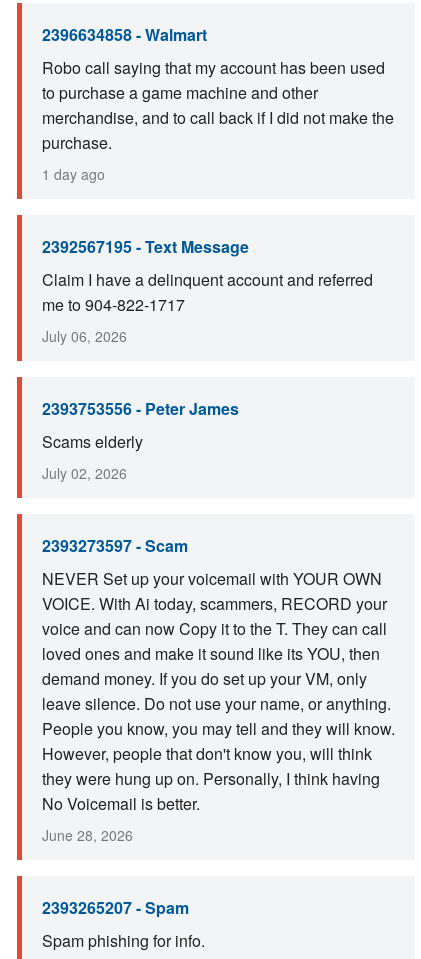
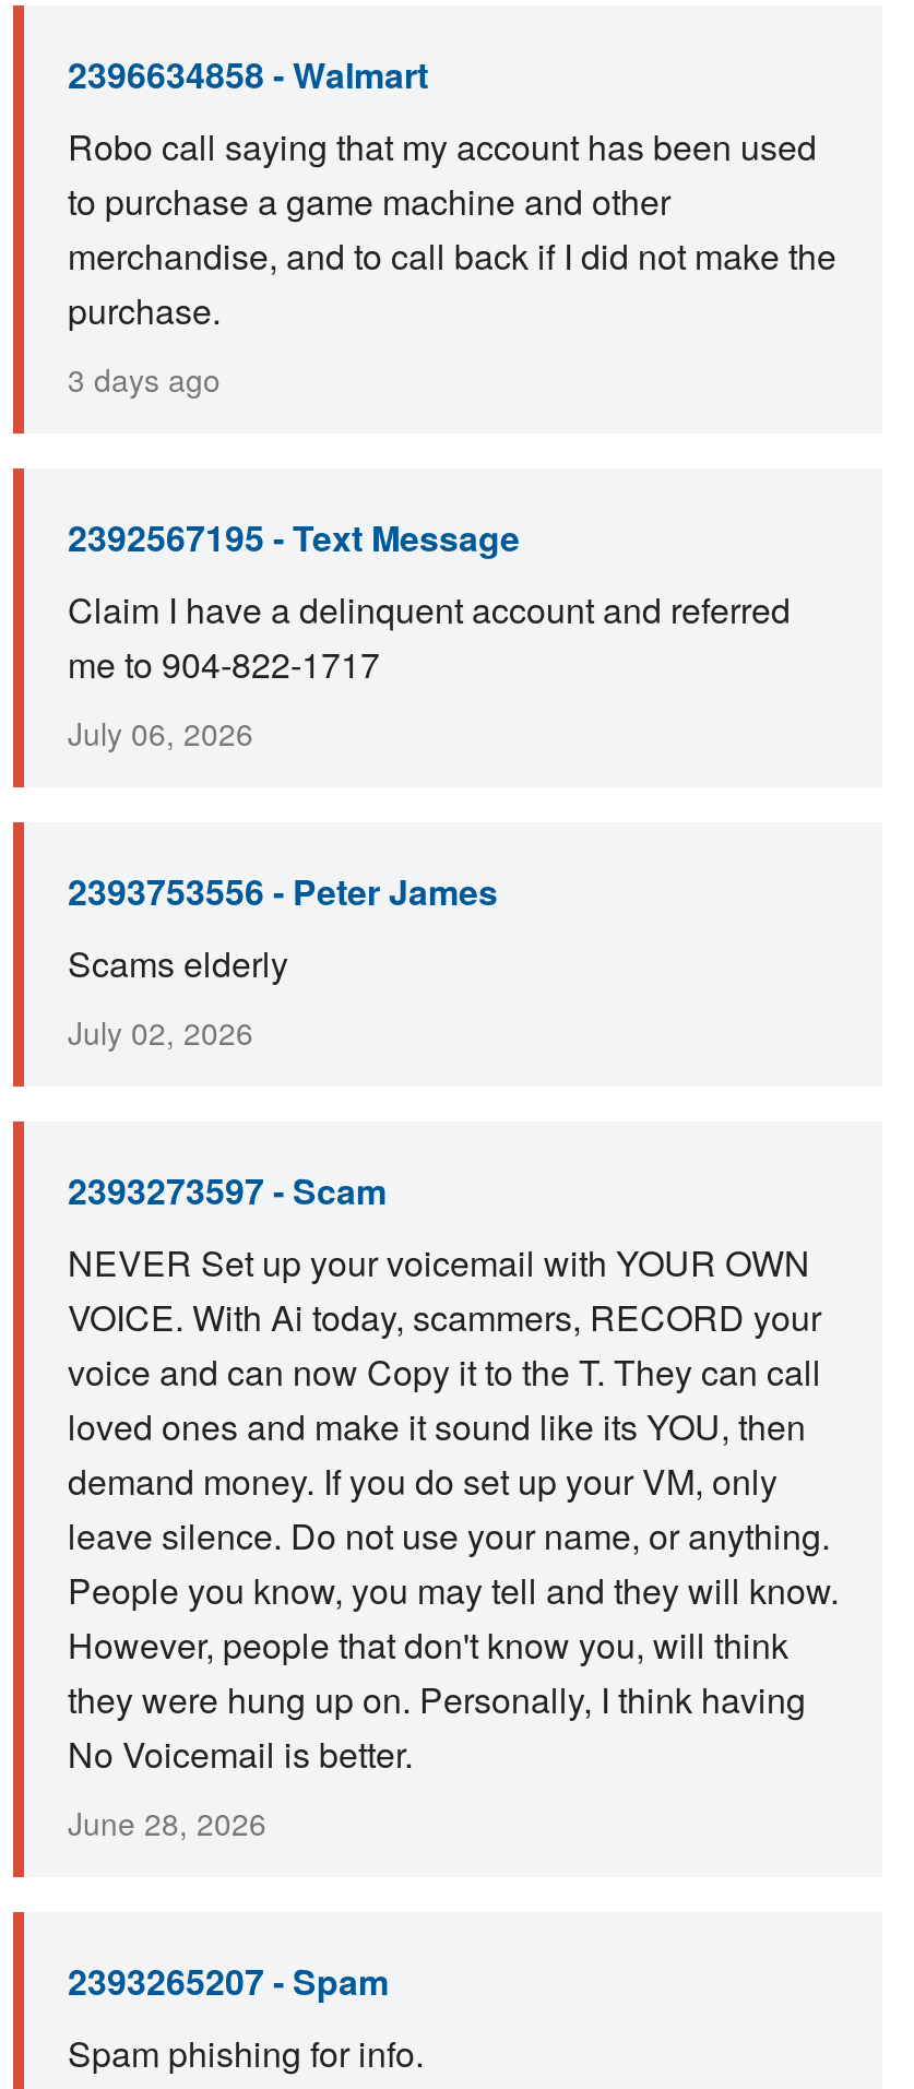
[42,164,105,184] 1 day ago -> [68,357,221,401] 3 days ago

